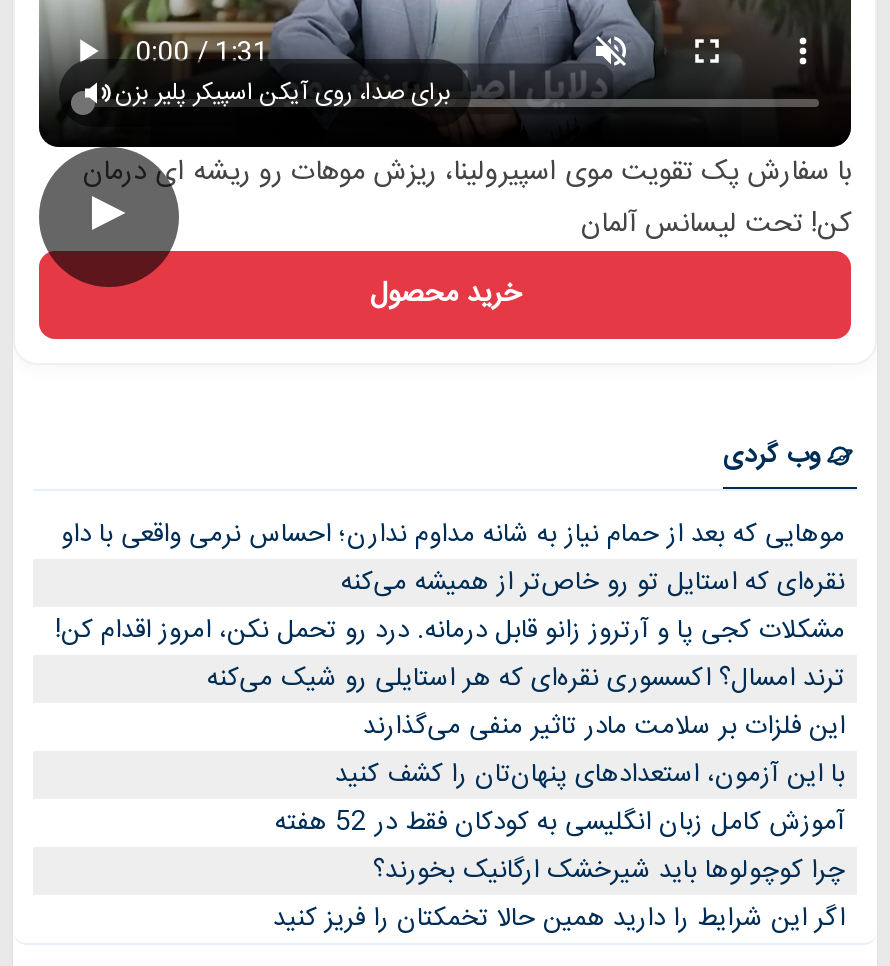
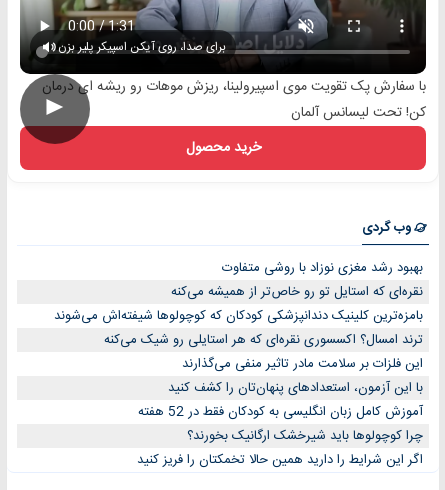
[61,514,845,558] موهایی که بعد از حمام نیاز به شانه مداوم ندارن؛ احساس نرمی واقعی با داو -> [222,257,423,279] بهبود رشد مغزی نوزاد با روشی متفاوت
[55,610,845,654] مشکلات کجی پا و آرتروز زانو قابل درمانه. درد رو تحمل نکن، امروز اقدام کن! -> [54,305,423,327] بامزه‌ترین کلینیک دندانپزشکی کودکان که کوچولوها شیفته‌اش می‌شوند

